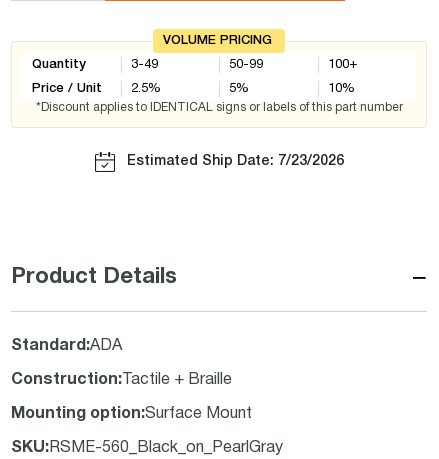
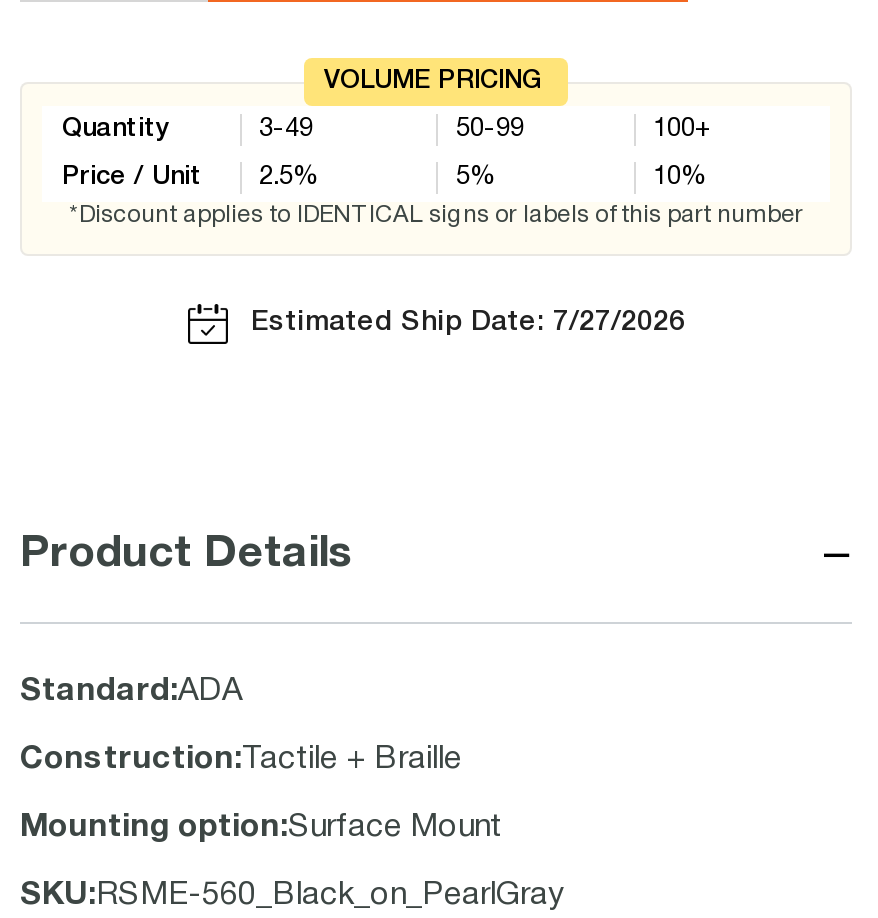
[126,155,343,168] Estimated Ship Date: 7/23/2026 -> [251,310,685,336] Estimated Ship Date: 7/27/2026

